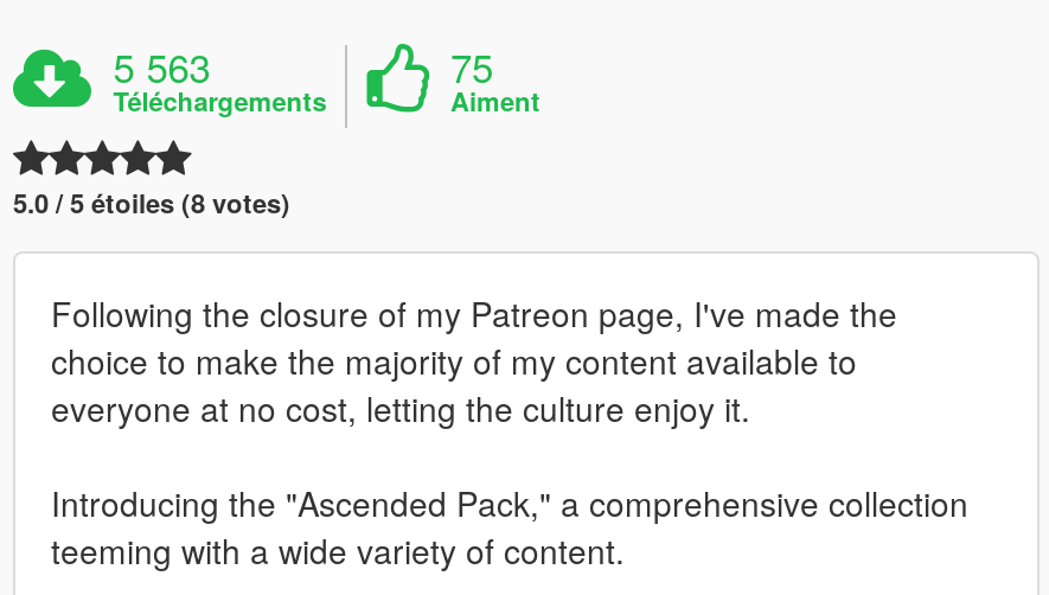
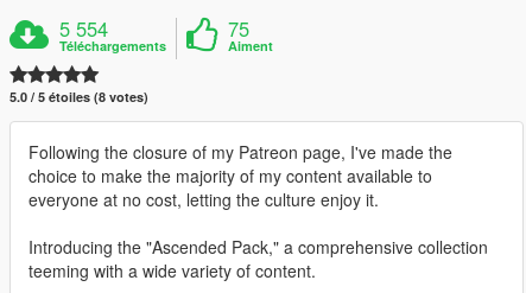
[113,38,210,95] 5 563 -> [60,14,108,43] 5 554

